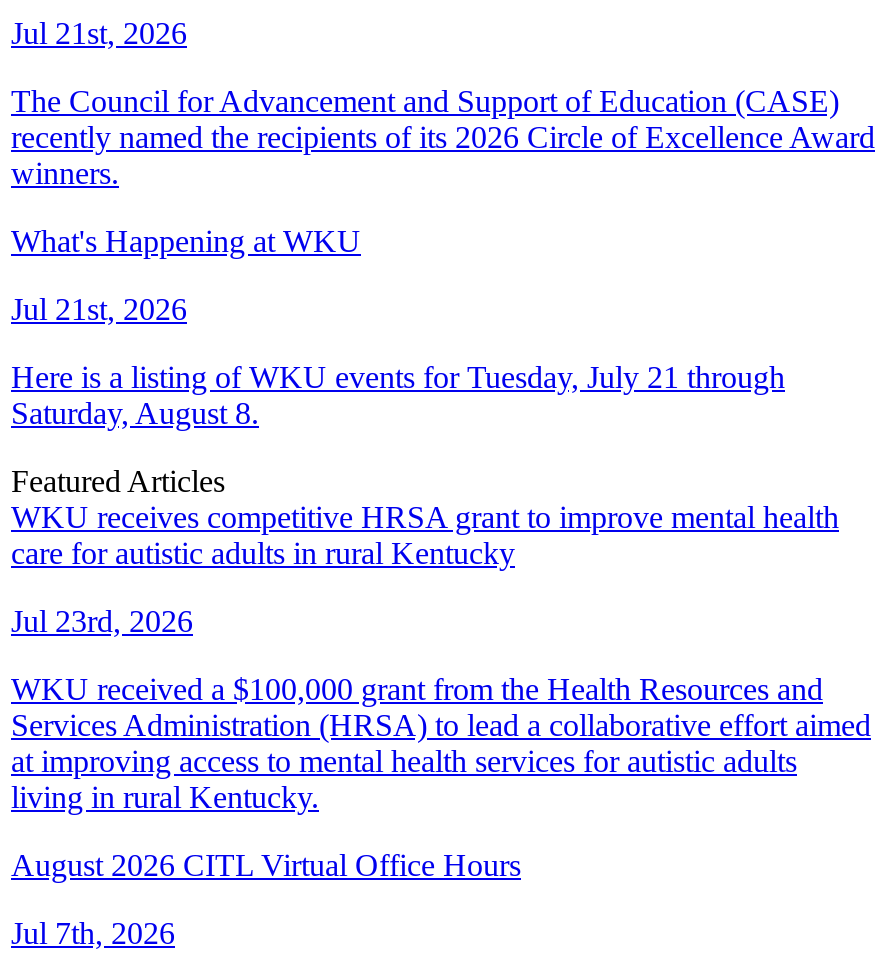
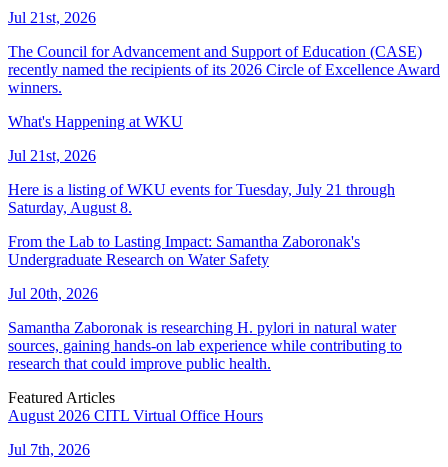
none -> [8,233,402,372] From the Lab to Lasting Impact: Samantha Zaboronak's | Undergraduate Research on Water Safety | Jul 20th, 2026 | Samantha Zaboronak is researching H. pylori in natural water | sources, gaining hands-on lab experience while contributing to | research that could improve public health.
moved [11,464,225,498] -> [8,389,115,406]: Featured Articles
[11,500,871,814] WKU receives competitive HRSA grant to improve mental health | care for autistic adults in rural Kentucky | Jul 23rd, 2026 | WKU received a $100,000 grant from the Health Resources and | Services Administration (HRSA) to lead a collaborative effort aimed | at improving access to mental health services for autistic adults | living in rural Kentucky. -> none

